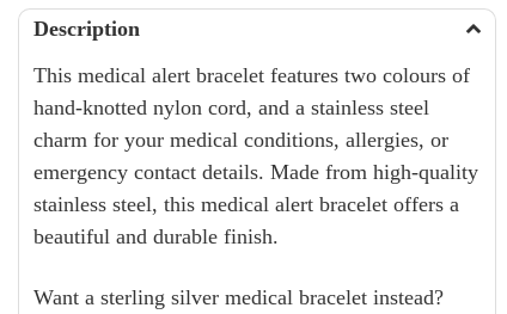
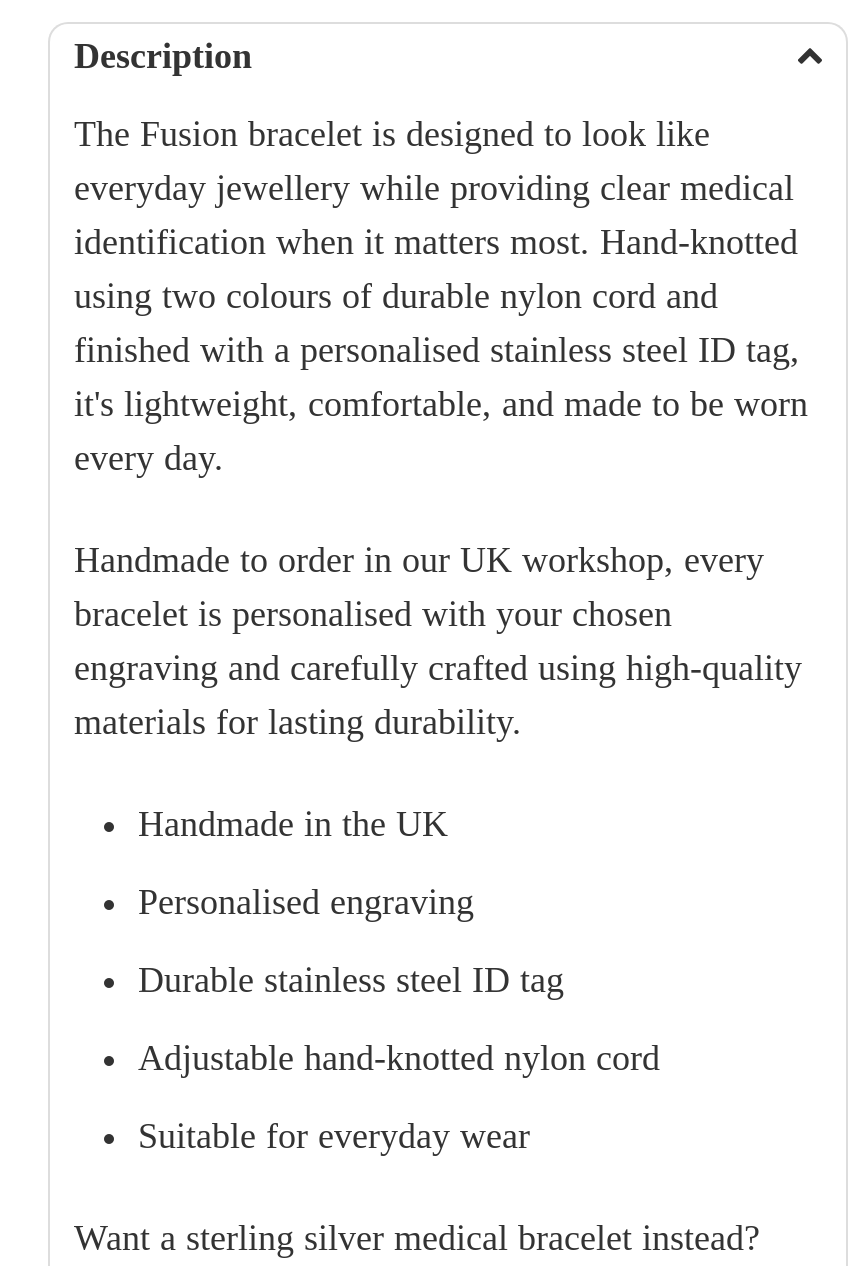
[33,63,478,248] This medical alert bracelet features two colours of | hand-knotted nylon cord, and a stainless steel | charm for your medical conditions, allergies, or | emergency contact details. Made from high-quality | stainless steel, this medical alert bracelet offers a | beautiful and durable finish. -> [74,114,808,1156] The Fusion bracelet is designed to look like | everyday jewellery while providing clear medical | identification when it matters most. Hand-knotted | using two colours of durable nylon cord and | finished with a personalised stainless steel ID tag, | it's lightweight, comfortable, and made to be worn | every day. | Handmade to order in our UK workshop, every | bracelet is personalised with your chosen | engraving and carefully crafted using high-quality | materials for lasting durability. | Handmade in the UK | Personalised engraving | Durable stainless steel ID tag | Adjustable hand-knotted nylon cord | Suitable for everyday wear

